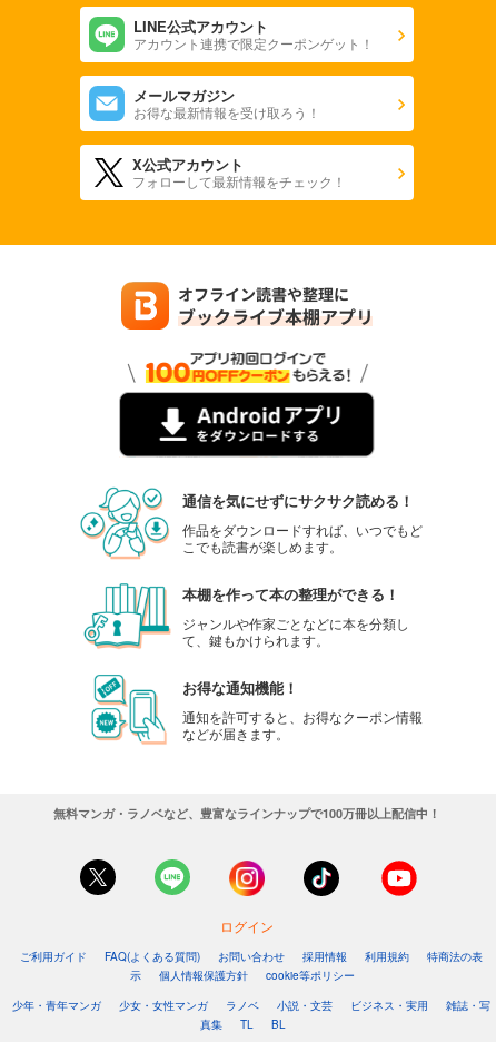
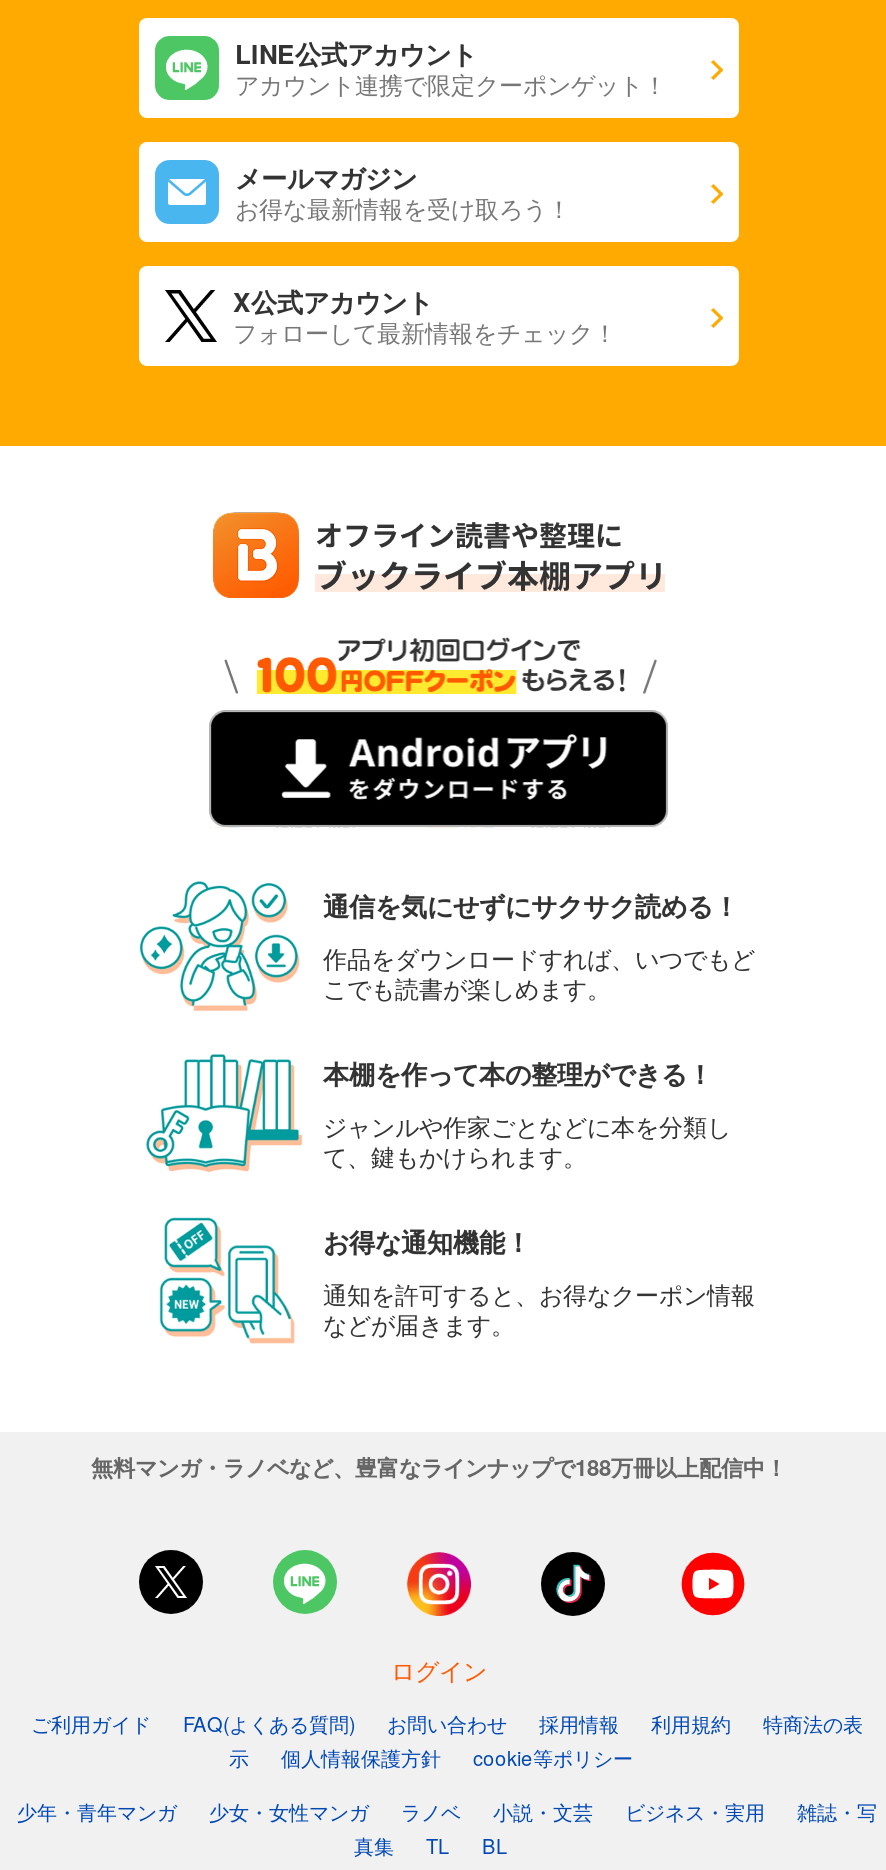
[53,805,440,822] 無料マンガ・ラノベなど、豊富なラインナップで100万冊以上配信中！ -> [91,1452,787,1482] 無料マンガ・ラノベなど、豊富なラインナップで188万冊以上配信中！

